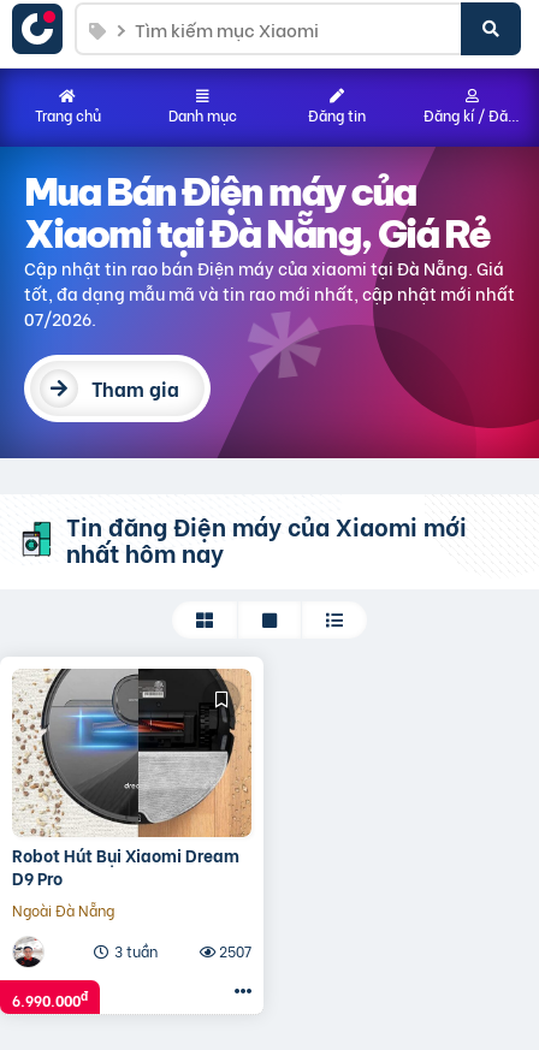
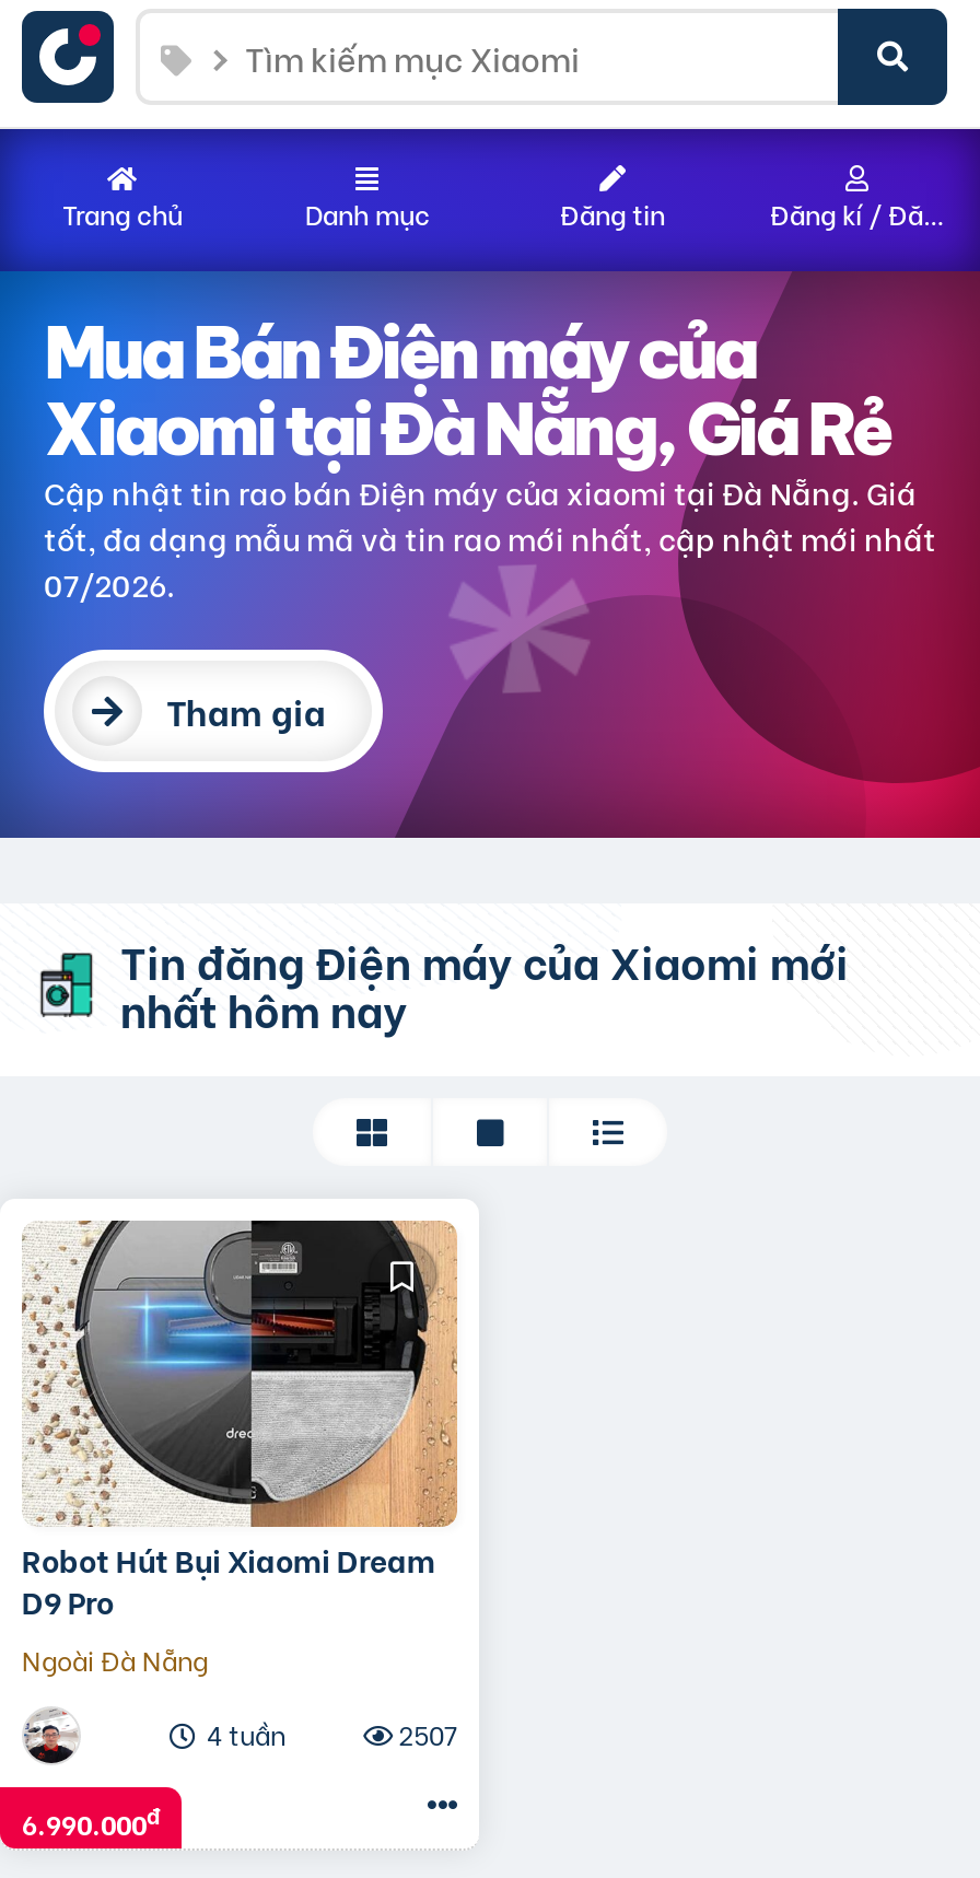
[114,940,157,960] 3 tuần -> [207,1714,285,1751] 4 tuần

